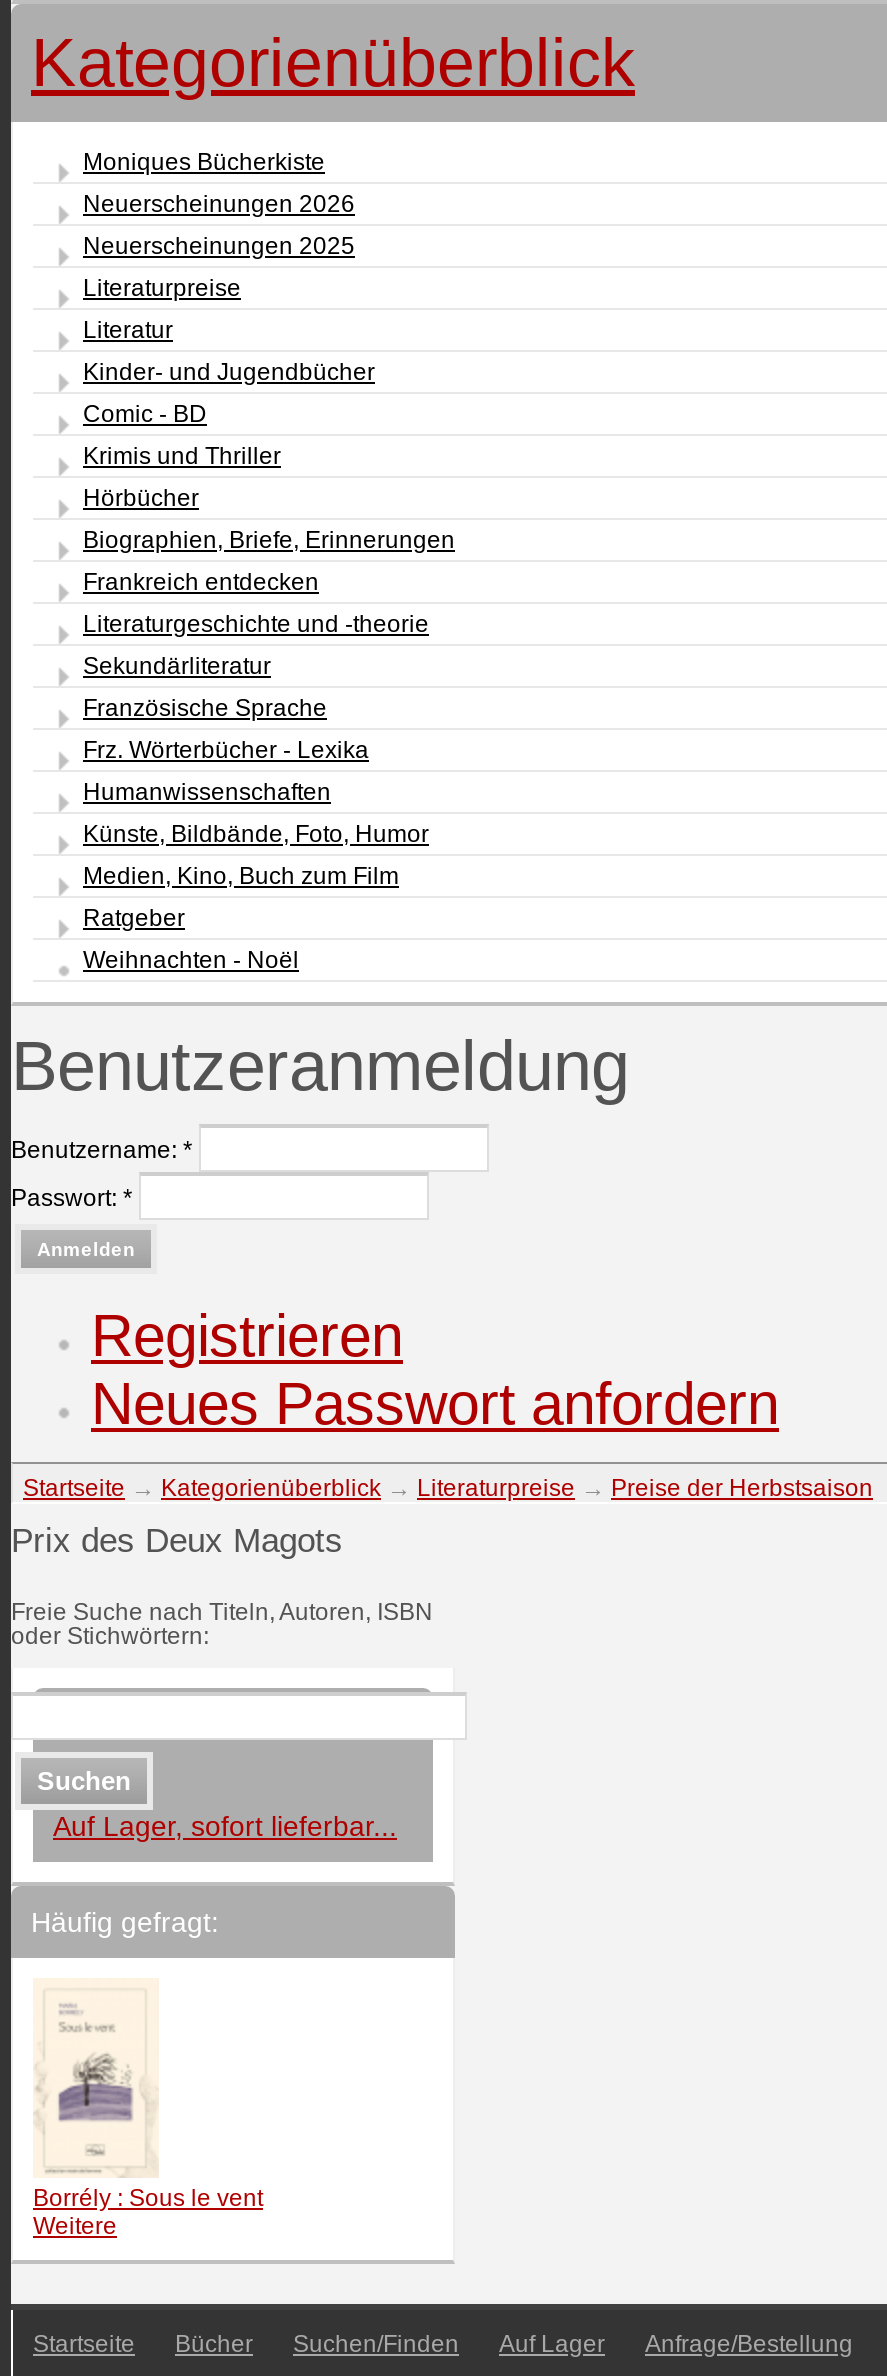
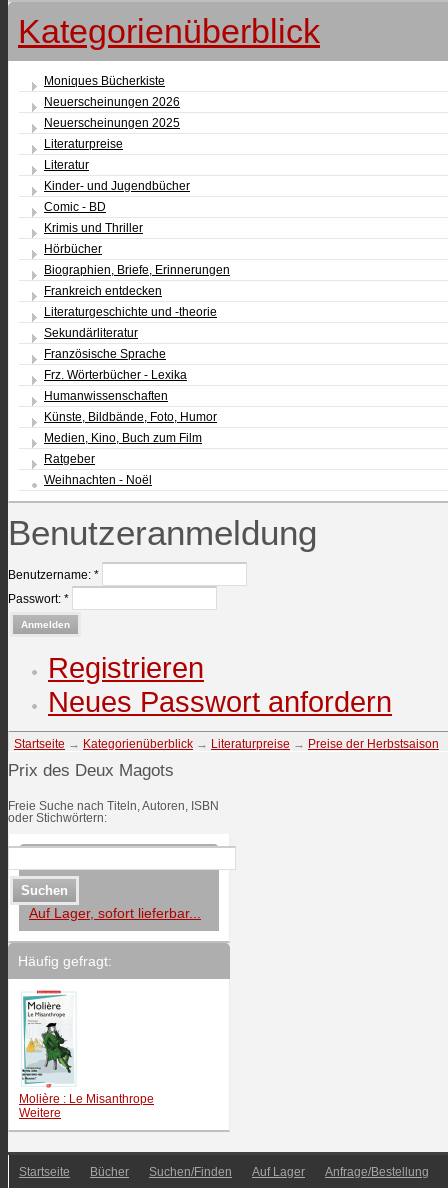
[33,1980,263,2213] [image] | Borrély : Sous le vent -> [19,990,154,1106] [image] | Molière : Le Misanthrope

